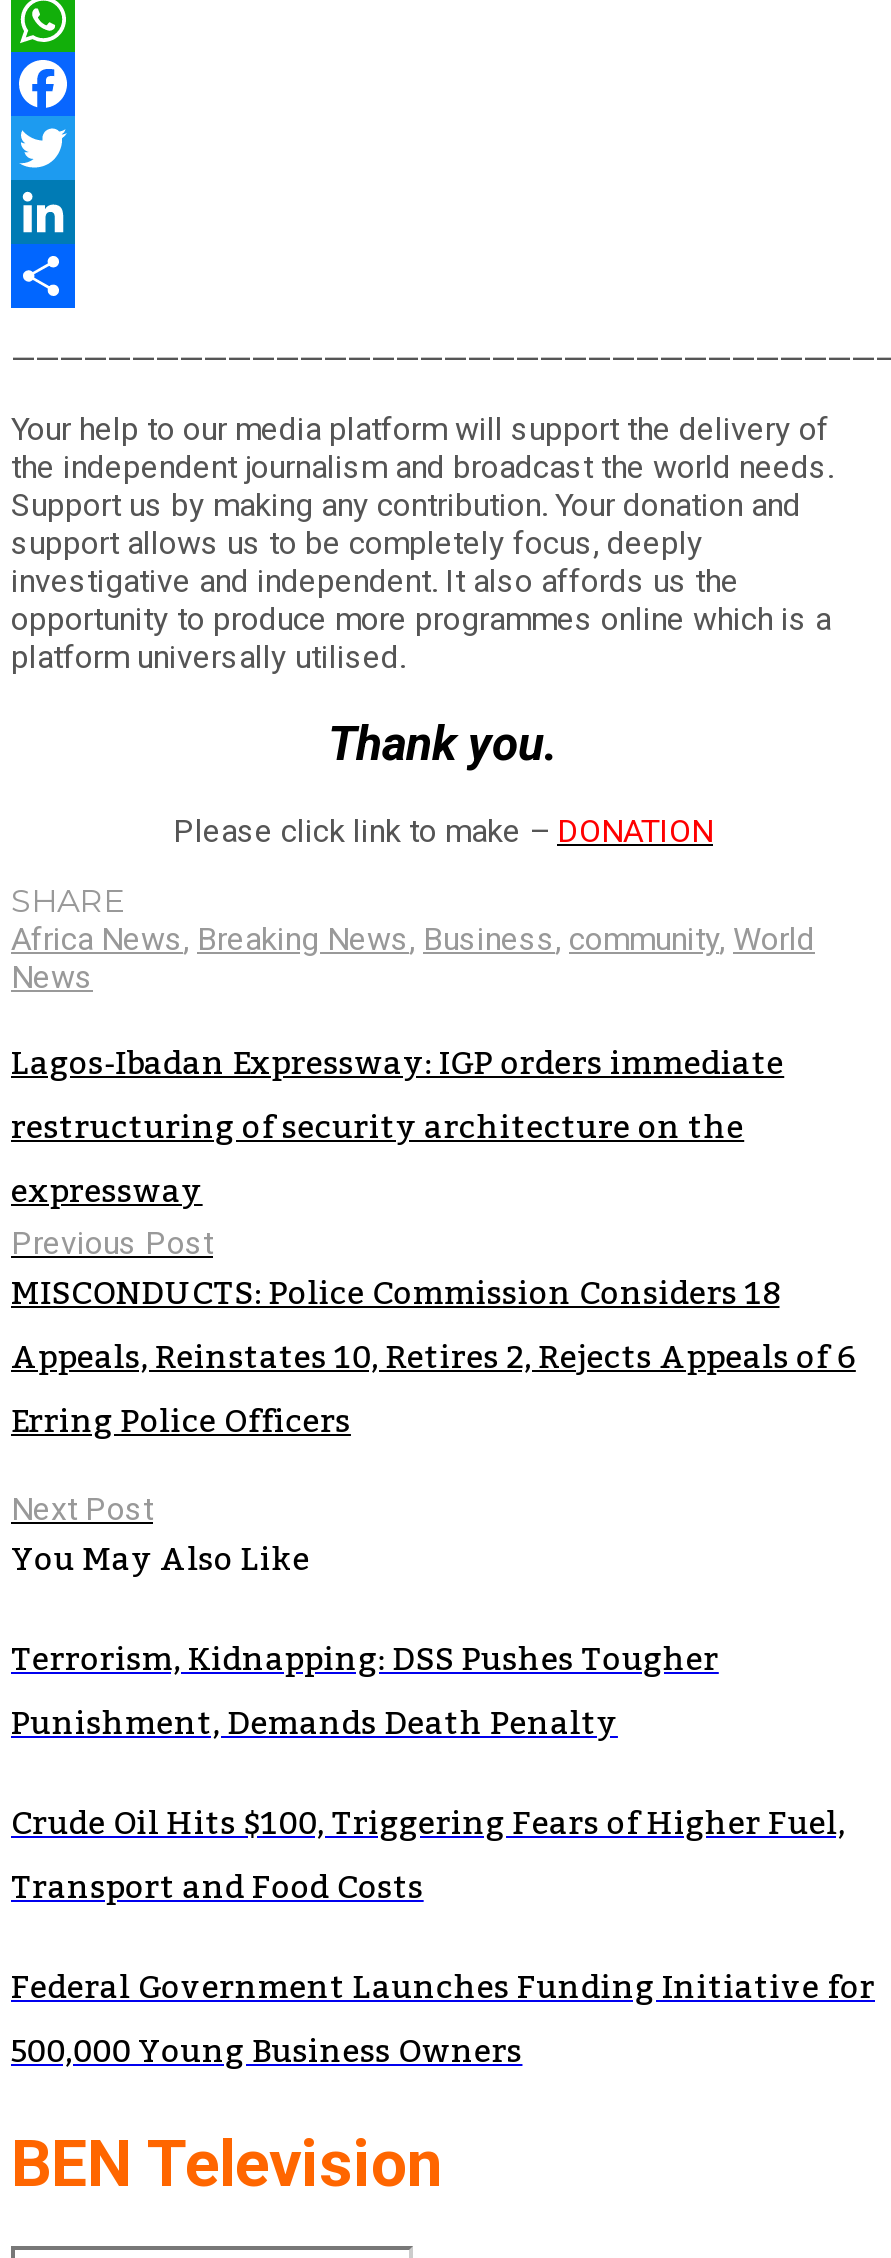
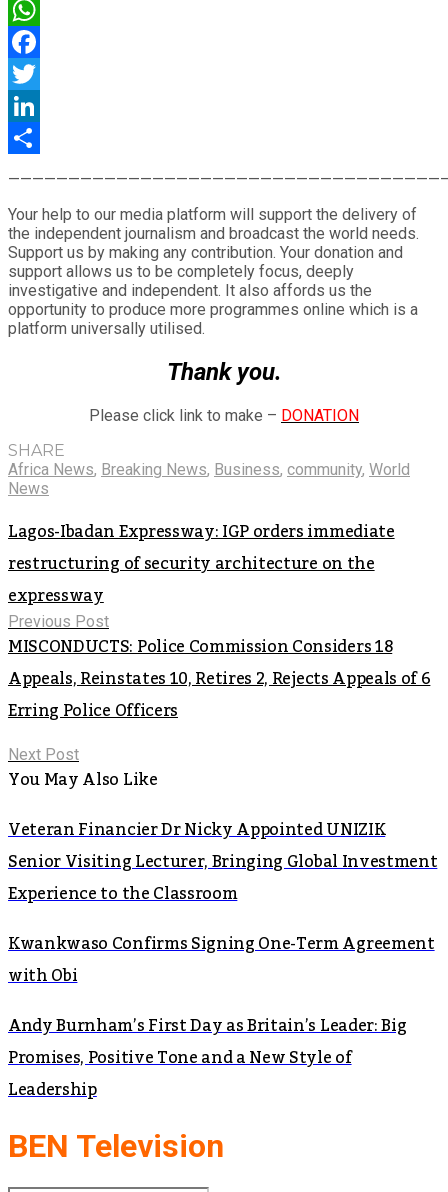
[11,1627,719,1755] Terrorism, Kidnapping: DSS Pushes Tougher | Punishment, Demands Death Penalty -> [8,814,437,910] Veteran Financier Dr Nicky Appointed UNIZIK | Senior Visiting Lecturer, Bringing Global Investment | Experience to the Classroom
[11,1791,845,1919] Crude Oil Hits $100, Triggering Fears of Higher Fuel, | Transport and Food Costs -> [8,928,435,992] Kwankwaso Confirms Signing One-Term Agreement | with Obi
[11,1955,875,2083] Federal Government Launches Funding Initiative for | 500,000 Young Business Owners -> [8,1010,406,1106] Andy Burnham’s First Day as Britain’s Leader: Big | Promises, Positive Tone and a New Style of | Leadership

